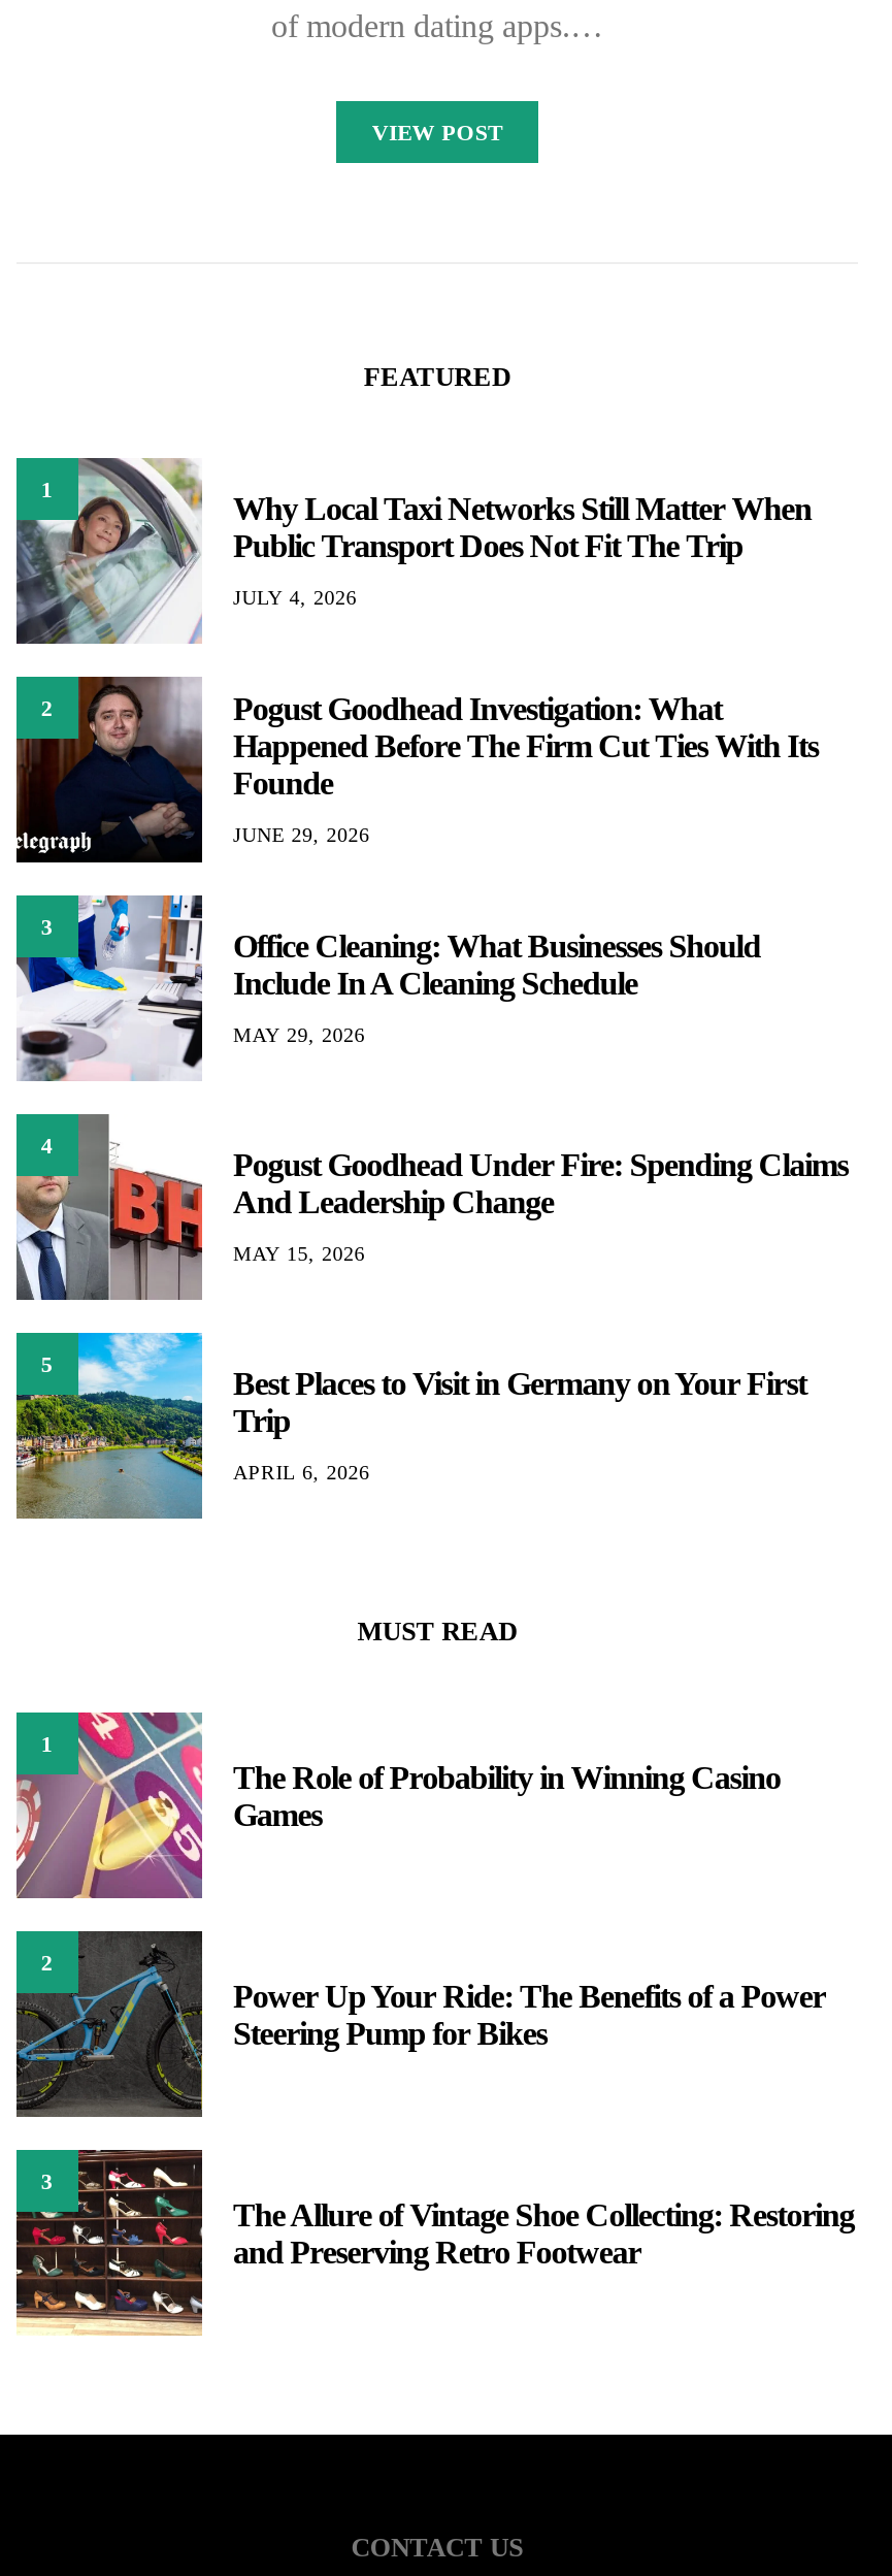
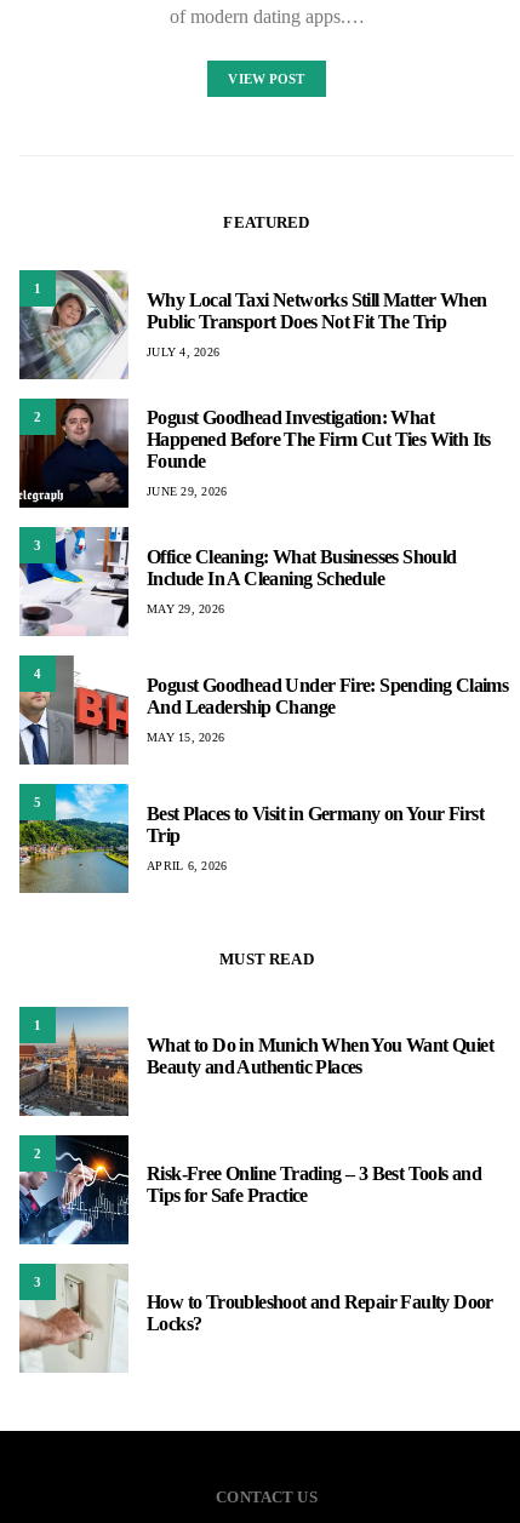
[14,1709,780,1899] [image] | The Role of Probability in Winning Casino | Games -> [18,1006,493,1117] [image] | What to Do in Munich When You Want Quiet | Beauty and Authentic Places
[16,1930,825,2118] [image] | Power Up Your Ride: The Benefits of a Power | Steering Pump for Bikes -> [19,1134,481,1246] [image] | Risk-Free Online Trading – 3 Best Tools and | Tips for Safe Practice
[14,2149,854,2335] [image] | The Allure of Vintage Shoe Collecting: Restoring | and Preserving Retro Footwear -> [18,1264,493,1373] [image] | How to Troubleshoot and Repair Faulty Door | Locks?

